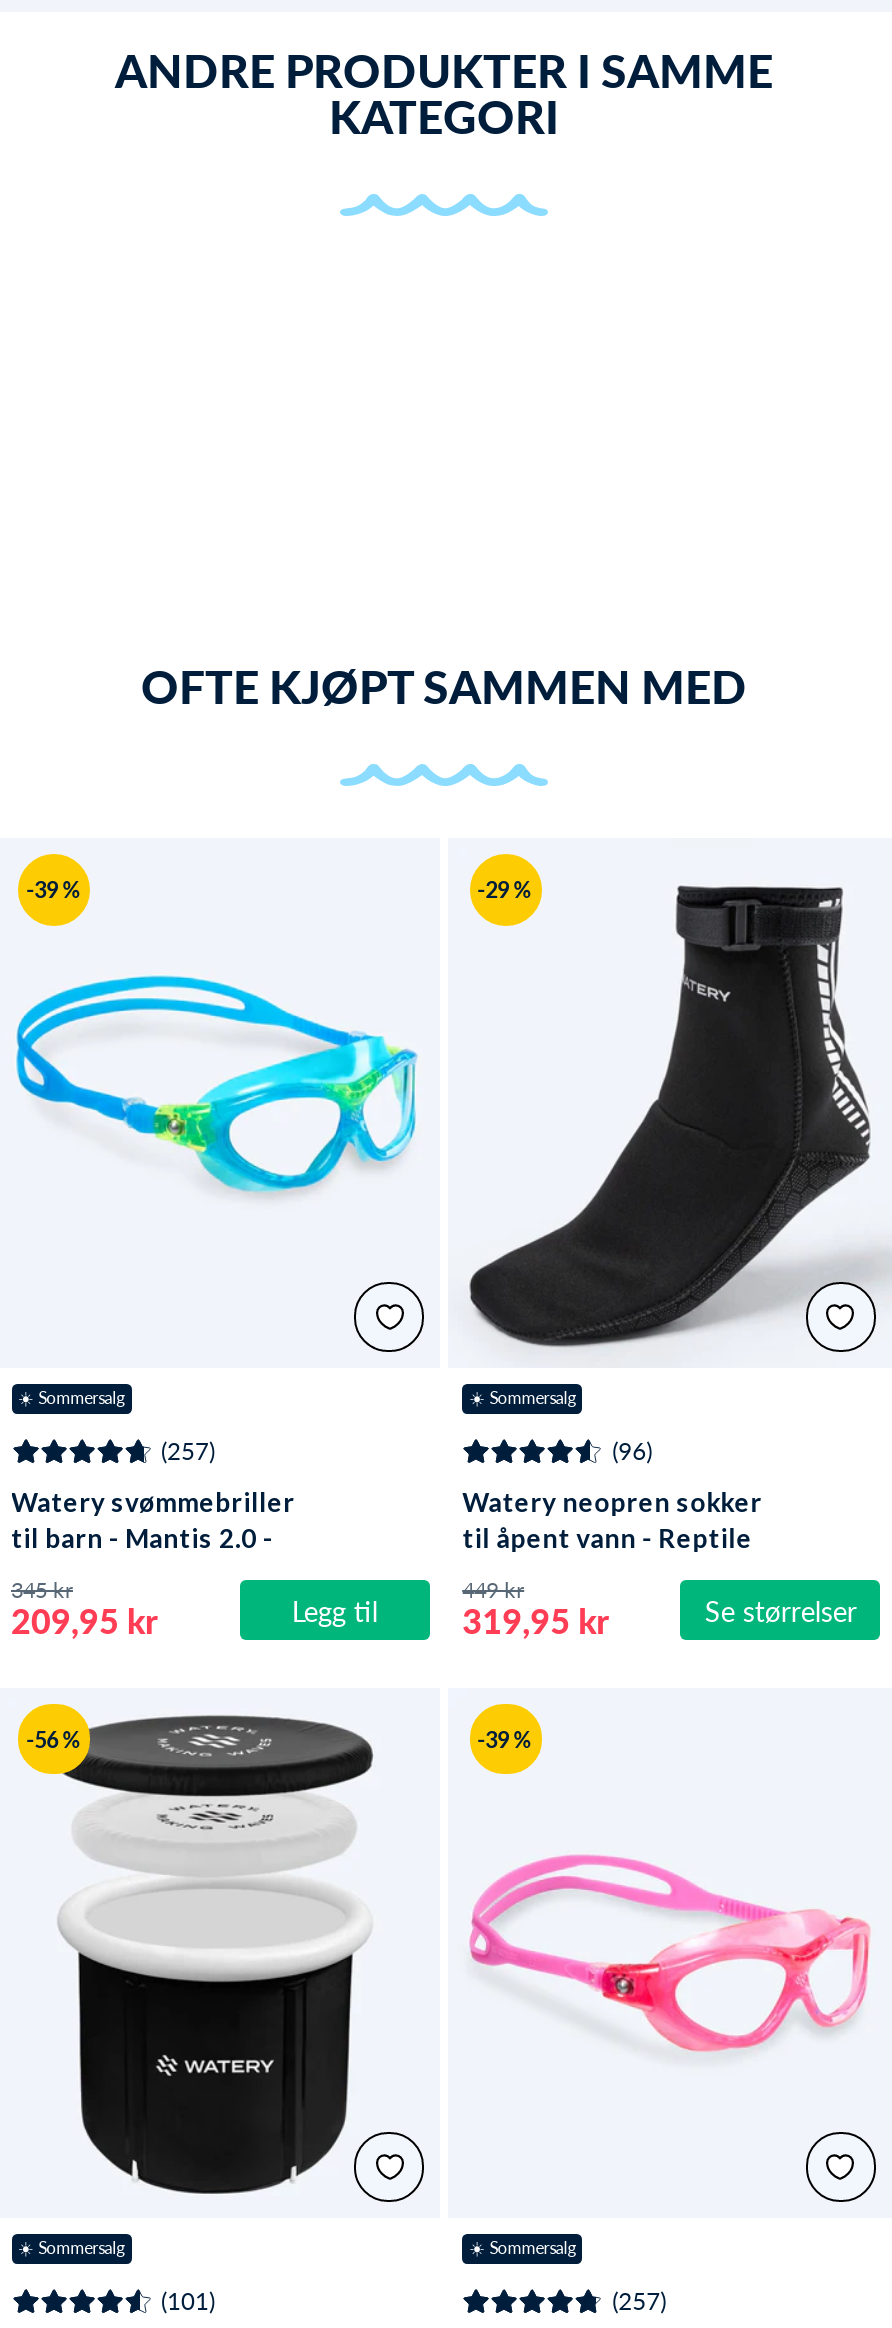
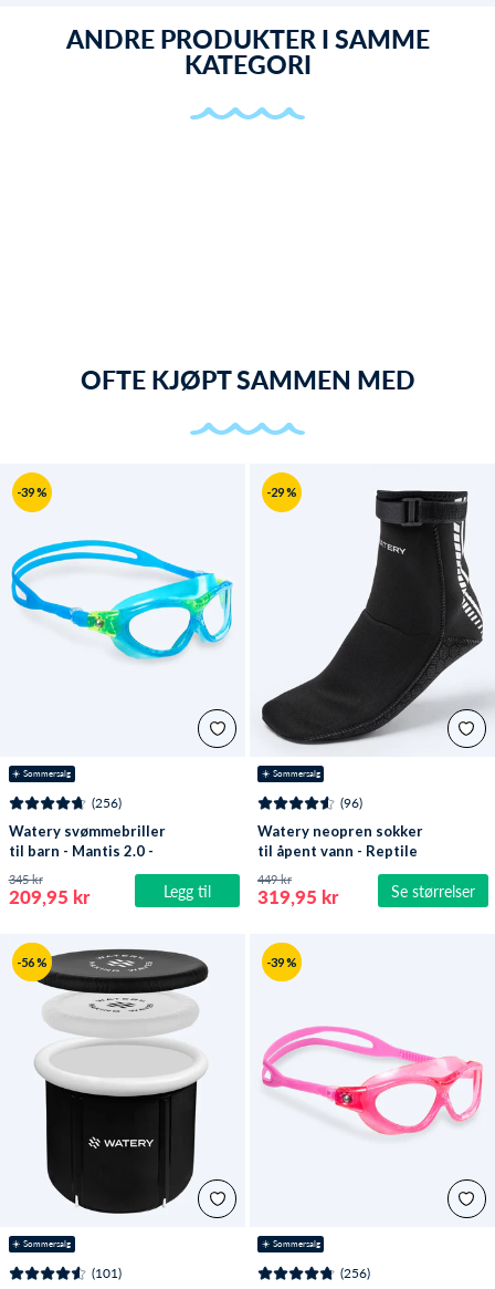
[161,1434,215,1468] (257) -> [91,794,121,812] (256)
[612,2284,666,2318] (257) -> [340,1264,370,1282] (256)

